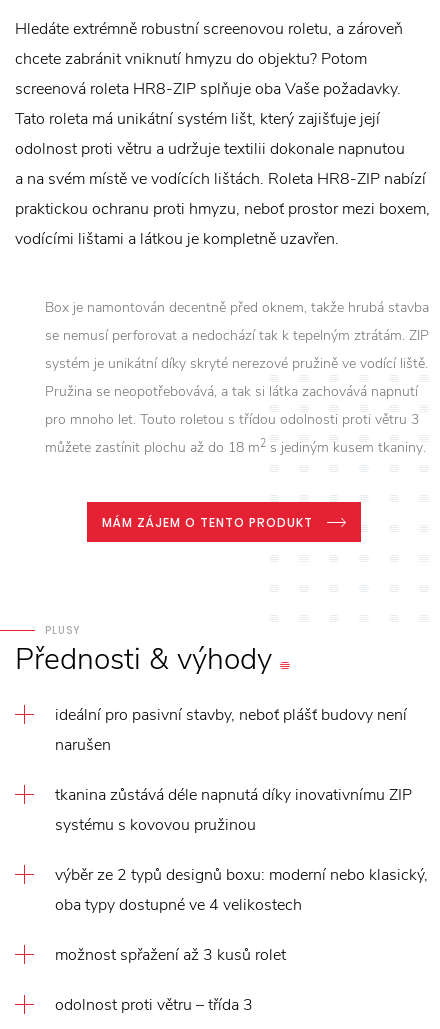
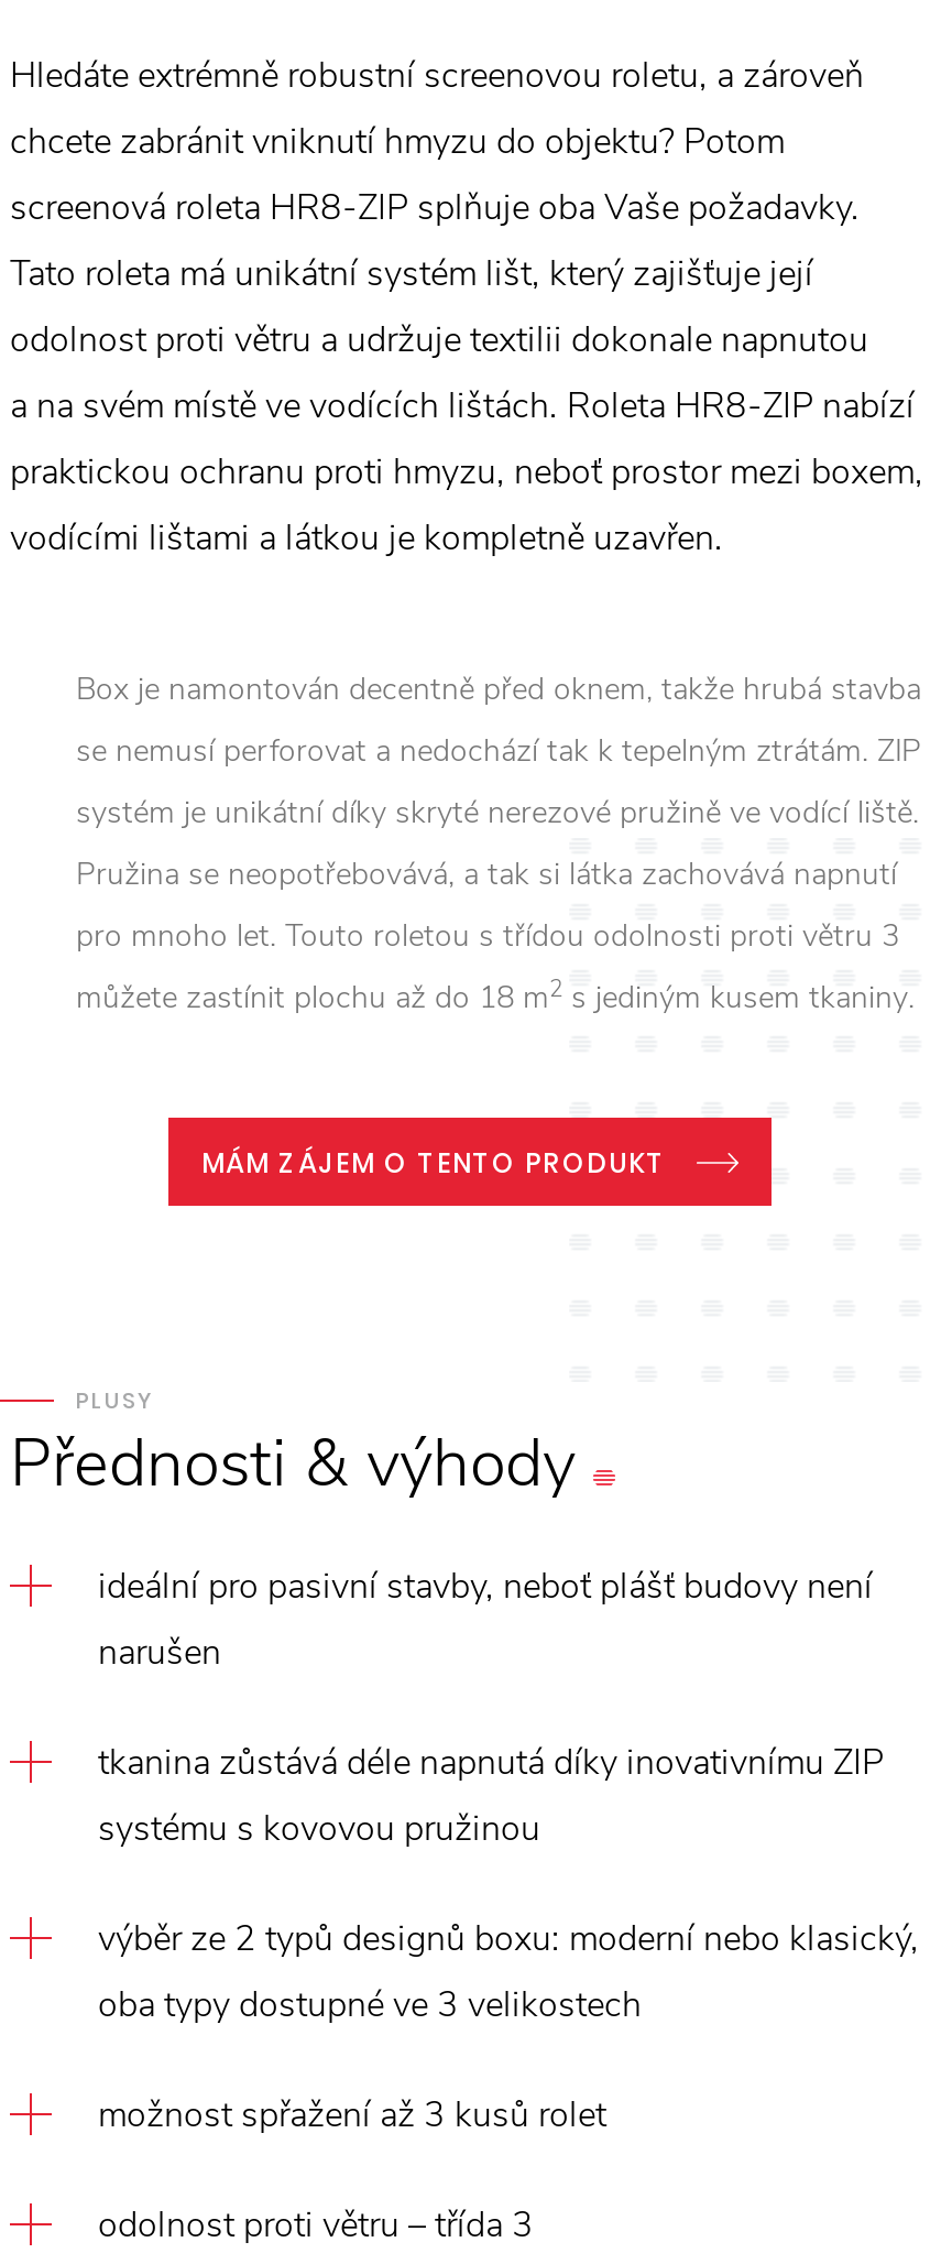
[55,894,302,916] oba typy dostupné ve 4 velikostech -> [98,1981,642,2029] oba typy dostupné ve 3 velikostech

